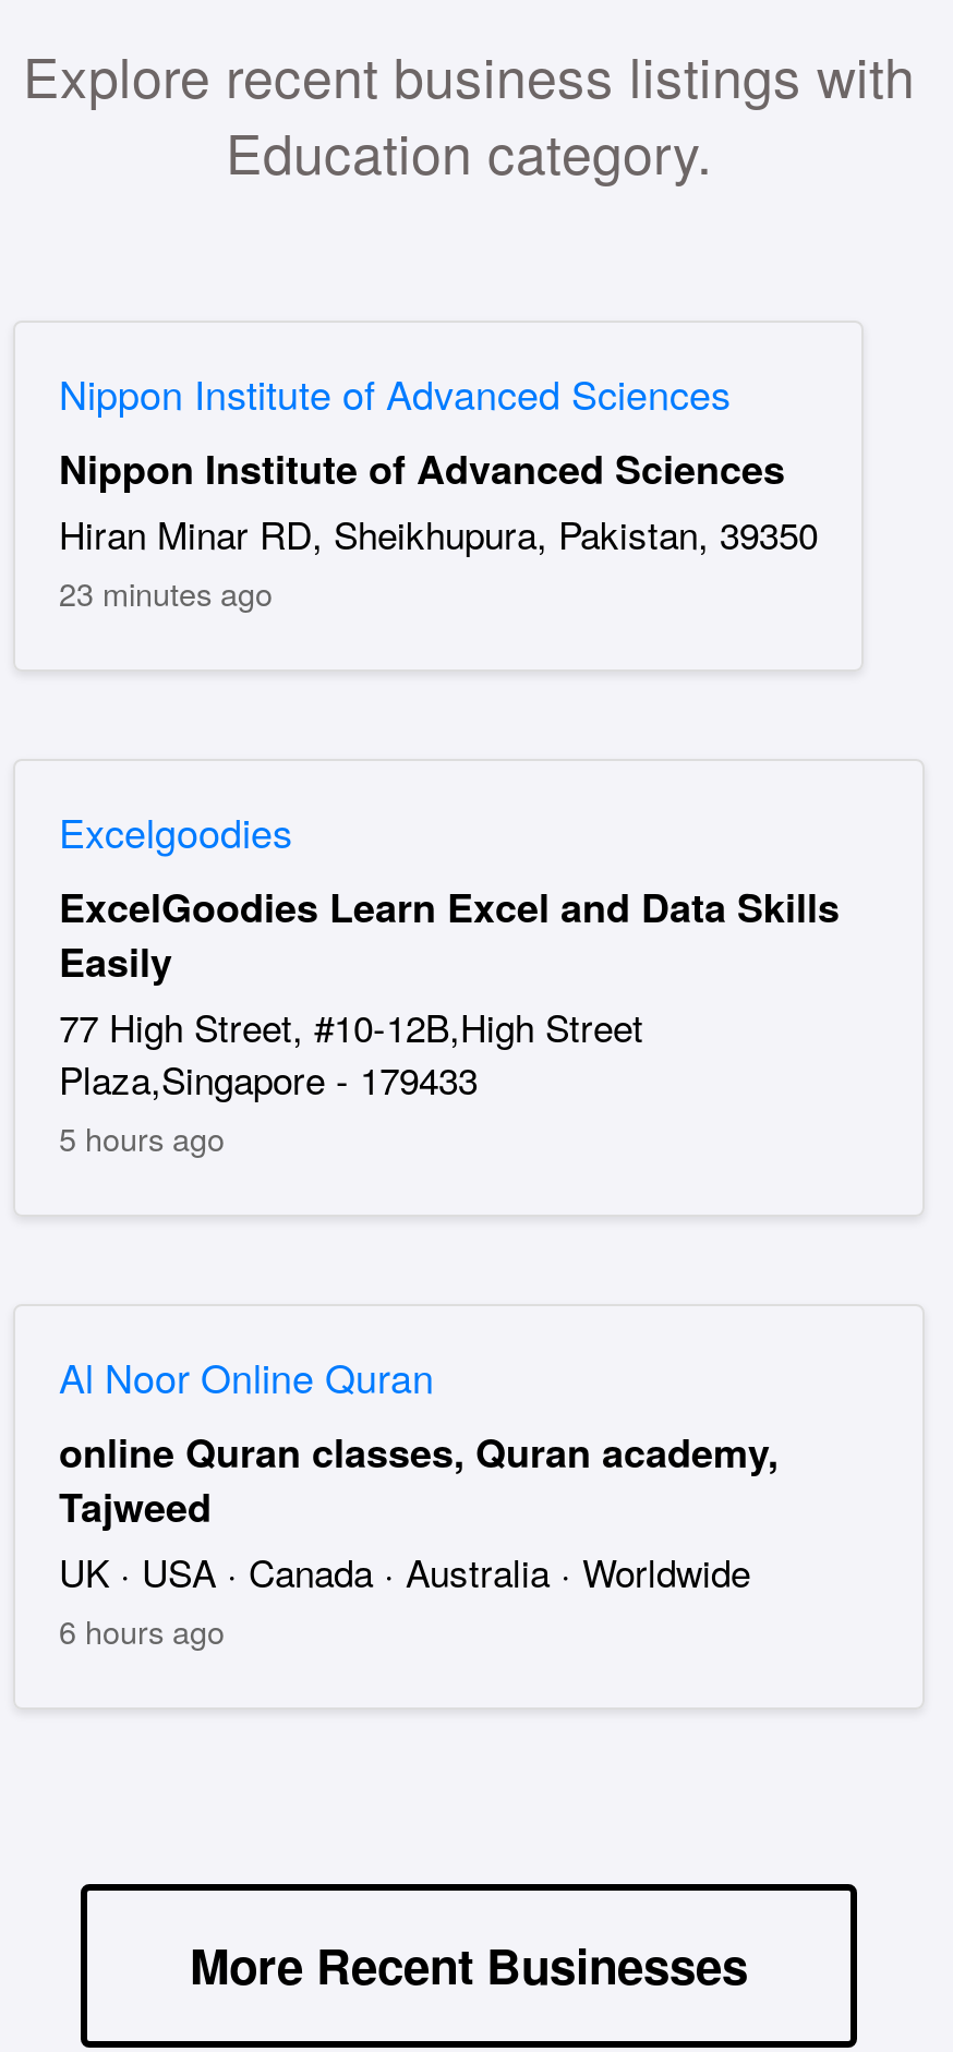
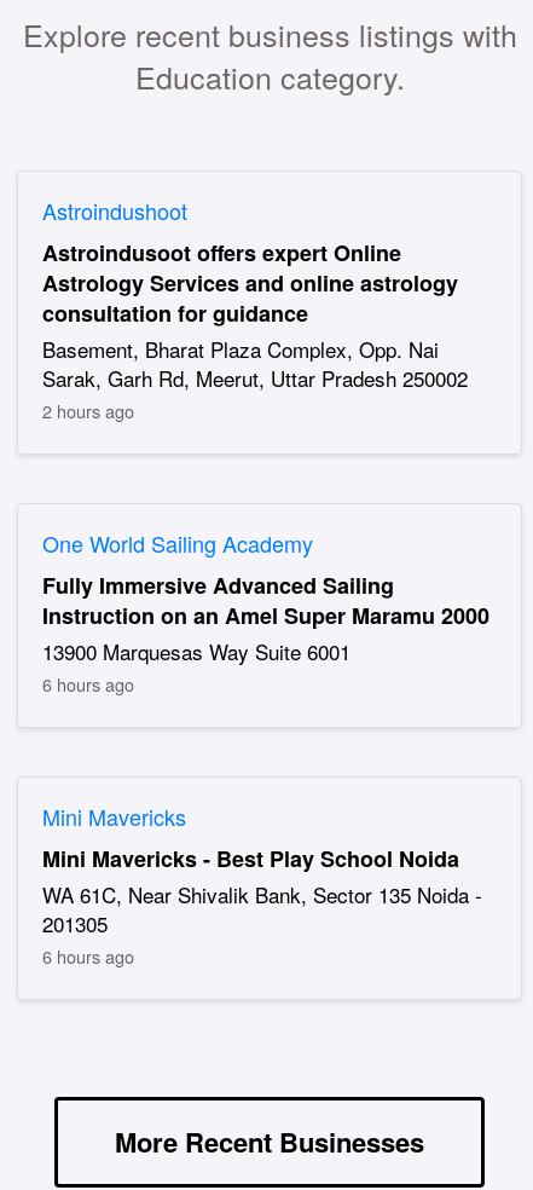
[59,363,818,614] Nippon Institute of Advanced Sciences | Nippon Institute of Advanced Sciences | Hiran Minar RD, Sheikhupura, Pakistan, 39350 | 23 minutes ago -> [42,194,468,423] Astroindushoot | Astroindusoot offers expert Online | Astrology Services and online astrology | consultation for guidance | Basement, Bharat Plaza Complex, Opp. Nai | Sarak, Garh Rd, Meerut, Uttar Pradesh 250002 | 2 hours ago
[59,801,840,1159] Excelgoodies | ExcelGoodies Learn Excel and Data Skills | Easily | 77 High Street, #10-12B,High Street | Plaza,Singapore - 179433 | 5 hours ago -> [42,527,489,696] One World Sailing Academy | Fully Immersive Advanced Sailing | Instruction on an Amel Super Maramu 2000 | 13900 Marquesas Way Suite 6001 | 6 hours ago
[59,1347,779,1597] Al Noor Online Quran | online Quran classes, Quran academy, | Tajweed | UK · USA · Canada · Australia · Worldwide -> [42,800,482,938] Mini Mavericks | Mini Mavericks - Best Play School Noida | WA 61C, Near Shivalik Bank, Sector 135 Noida - | 201305

